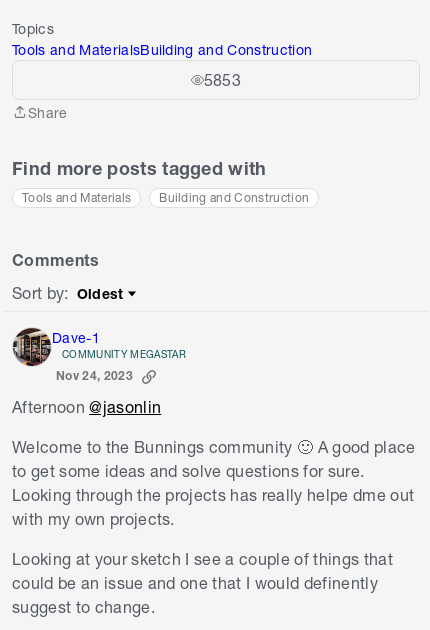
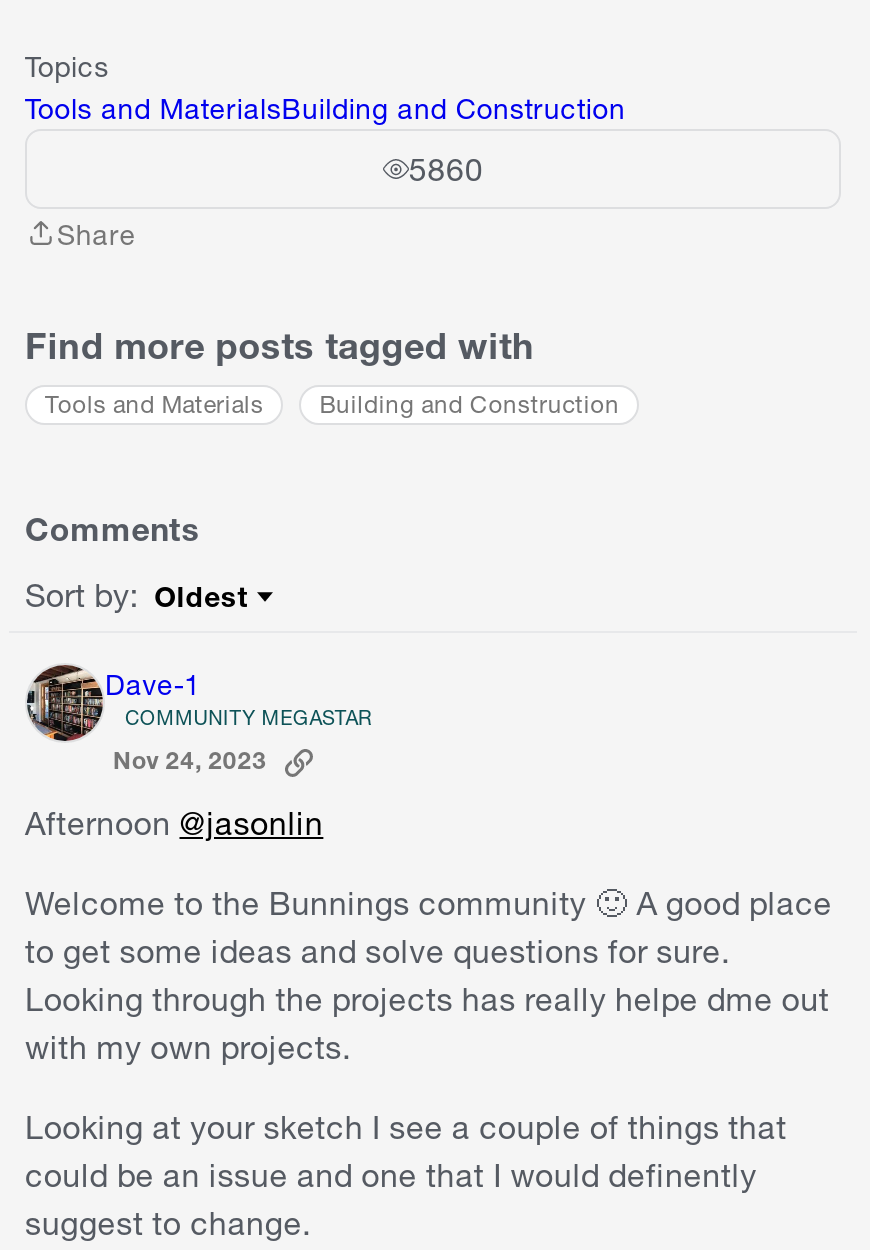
[204,70,241,89] 5853 -> [409,150,483,188] 5860

